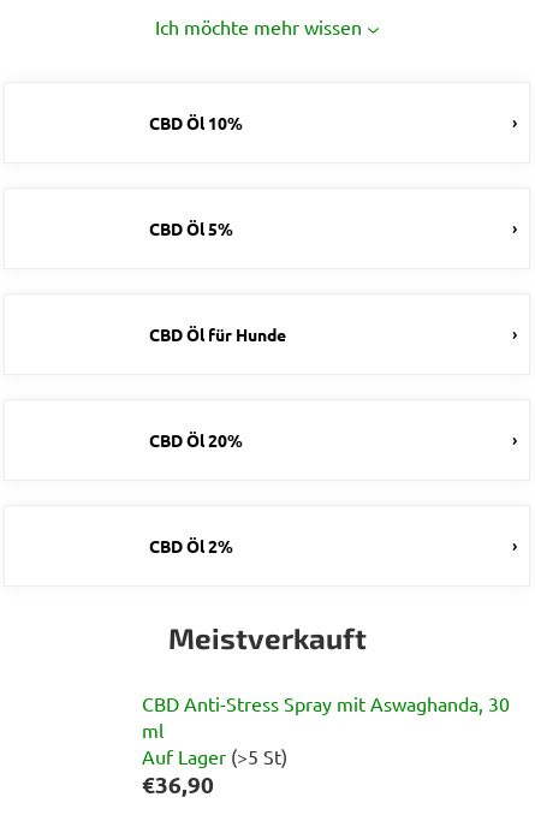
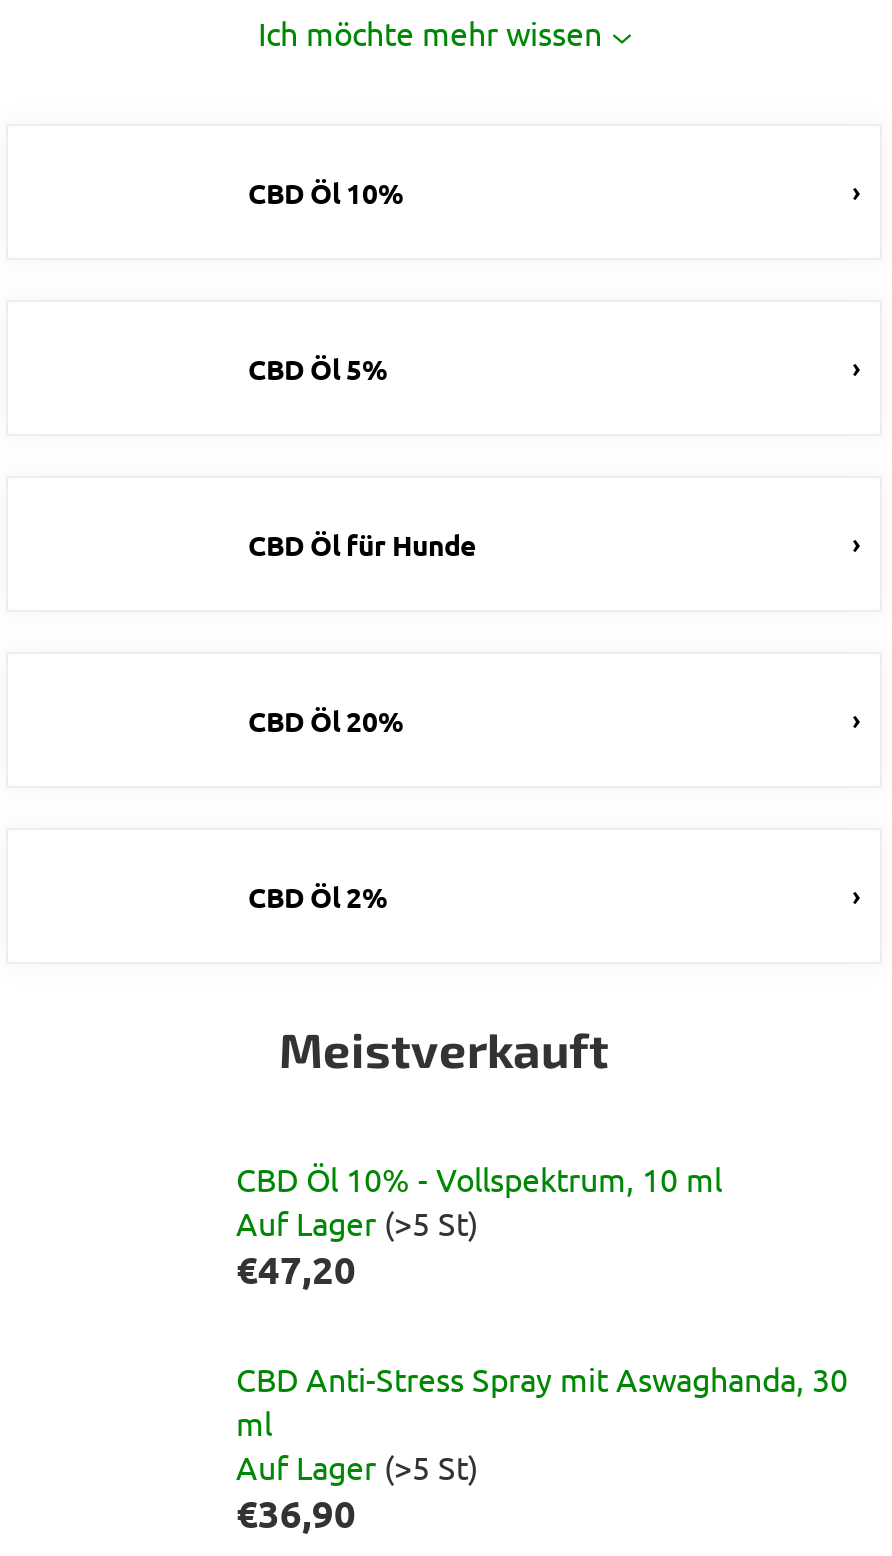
none -> [236,1157,722,1293] CBD Öl 10% - Vollspektrum, 10 ml | Auf Lager (>5 St) | €47,20

